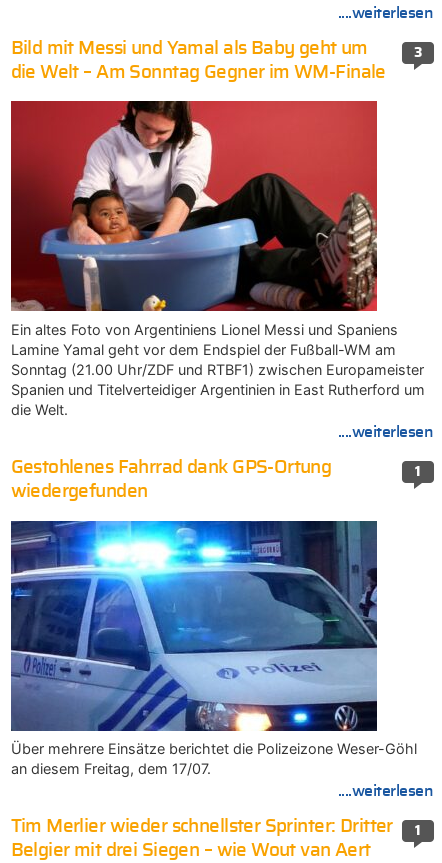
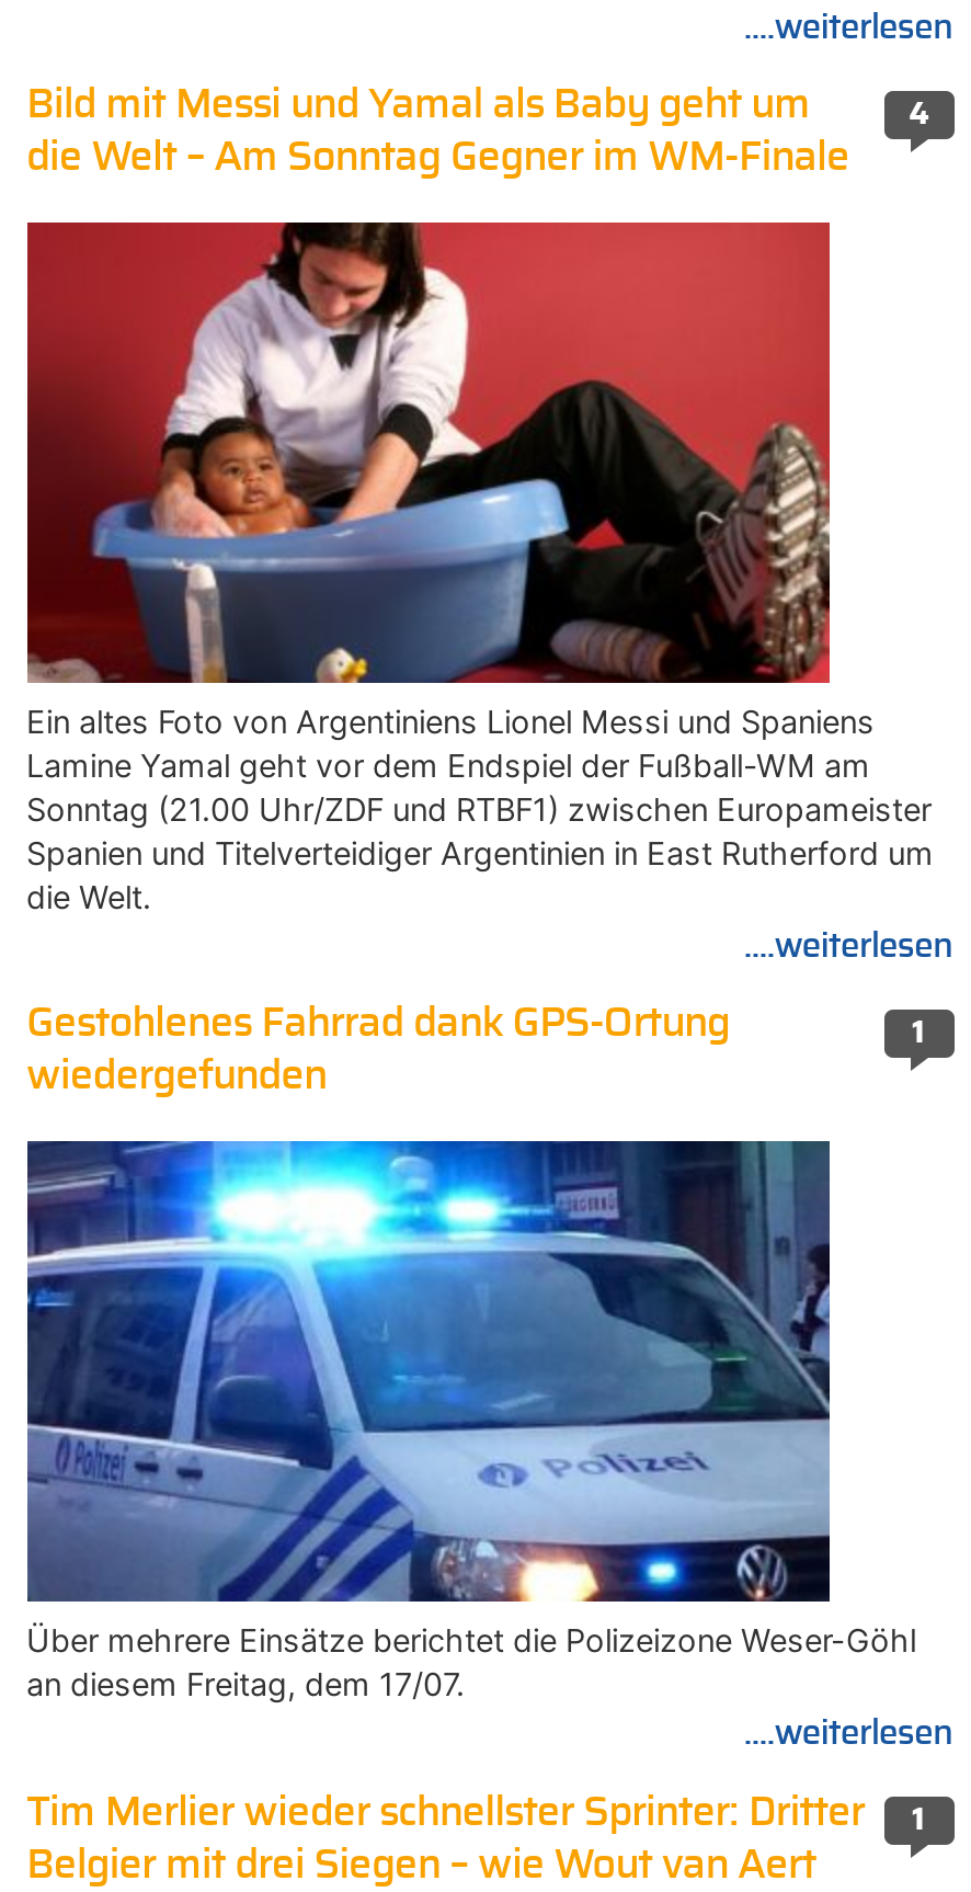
[414,44,422,59] 3 -> [909,98,929,130] 4

